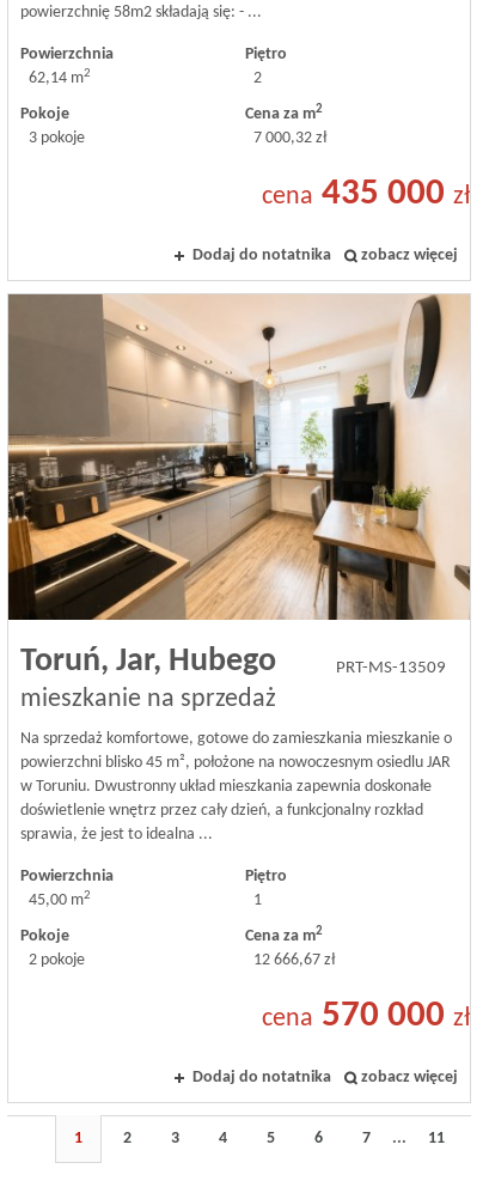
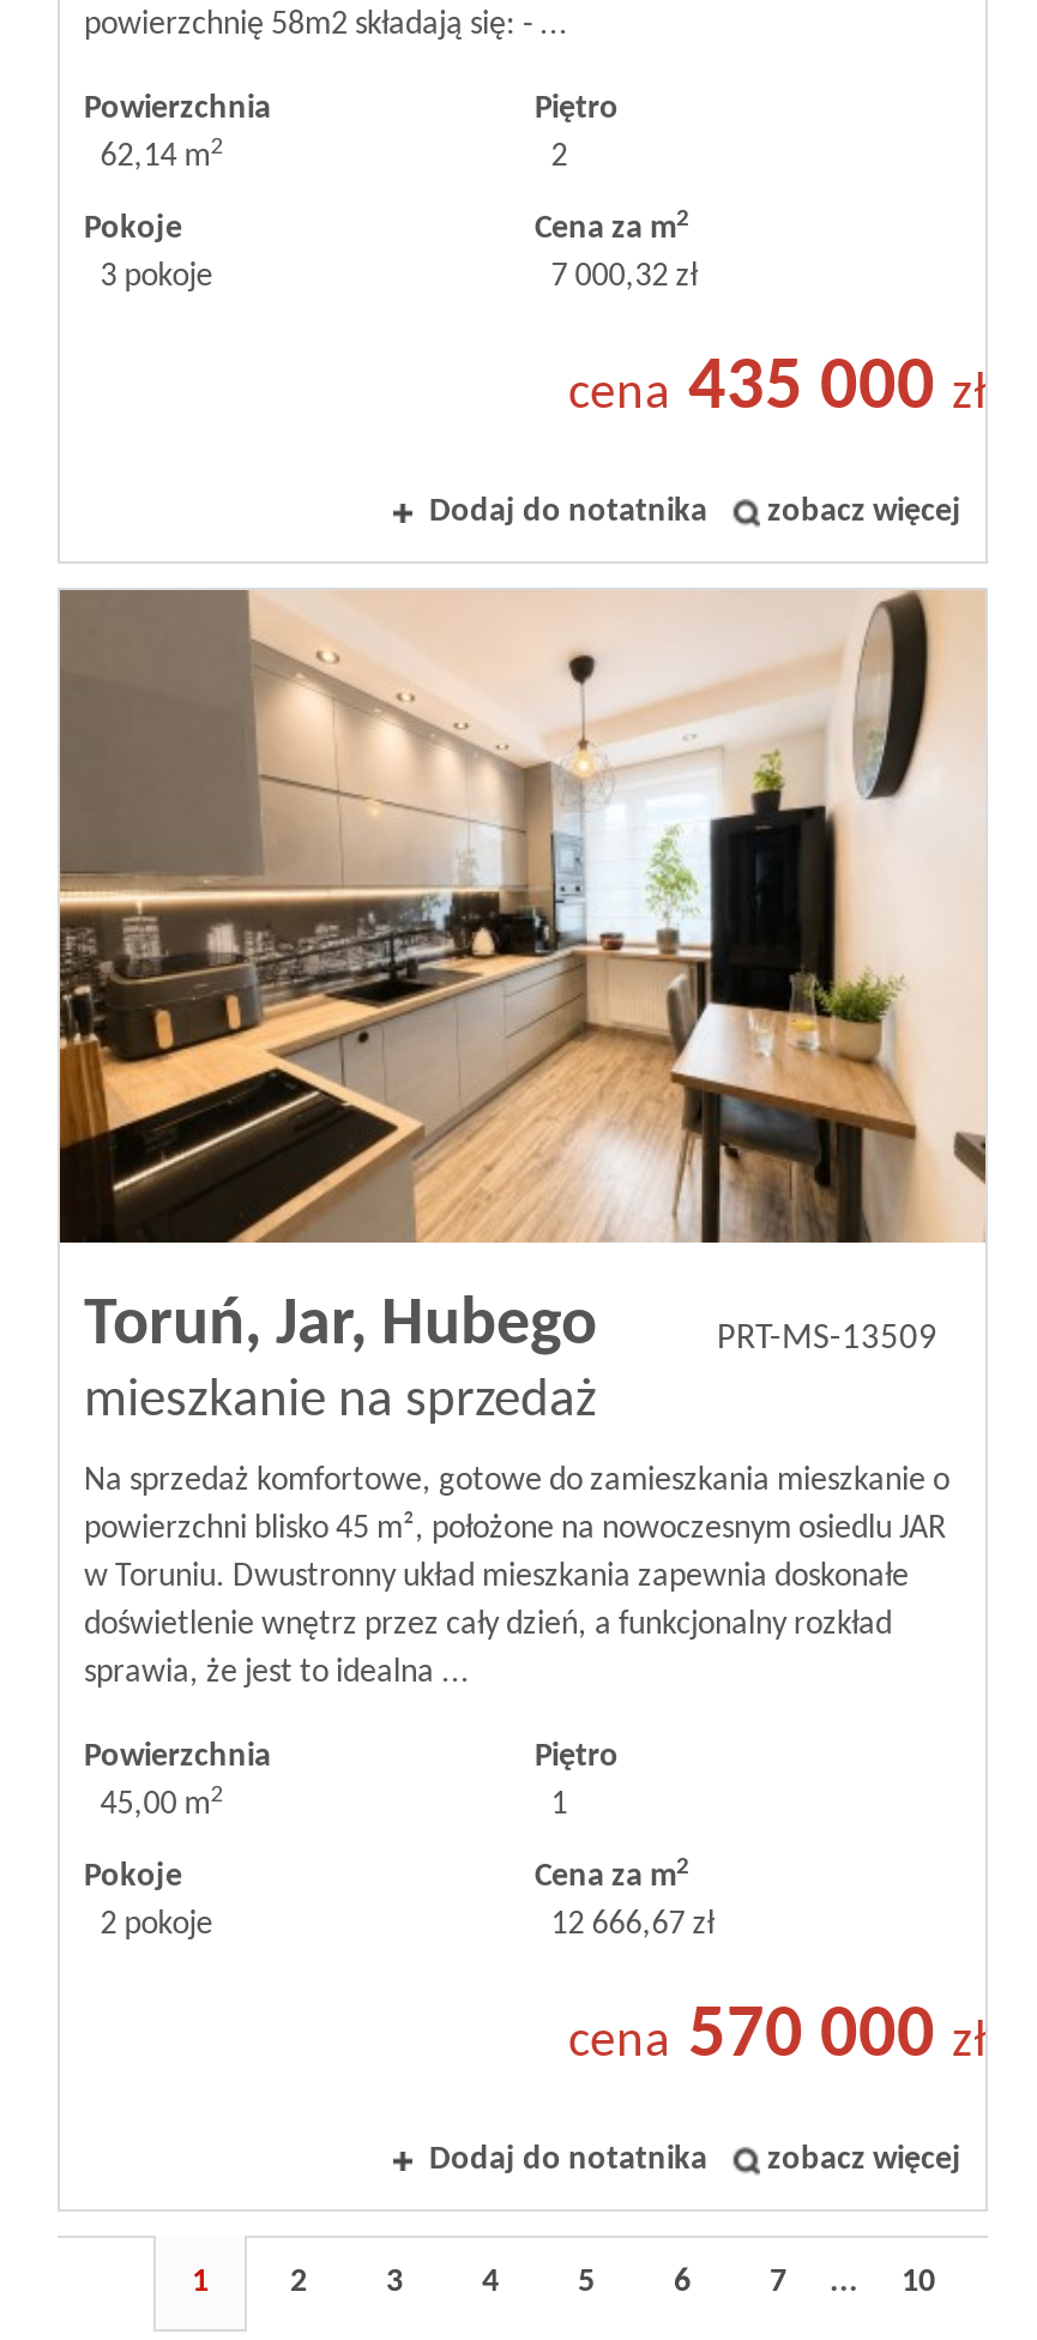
[428,1130,445,1148] 11 -> [902,2265,935,2301] 10

